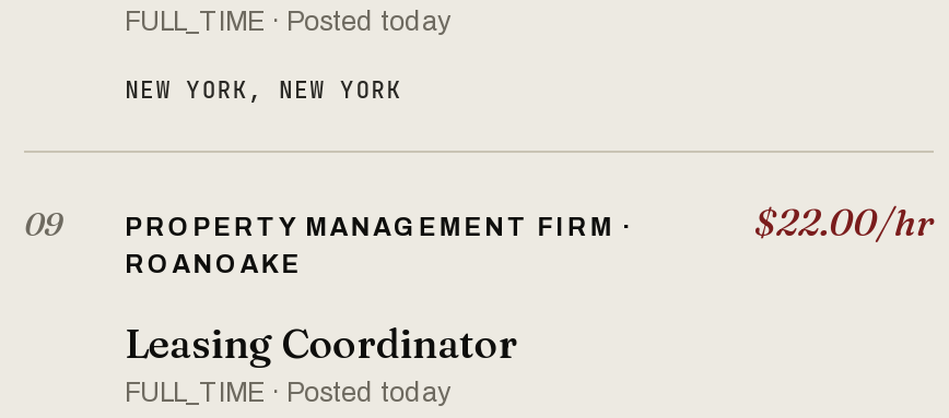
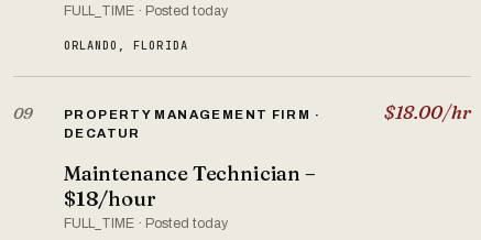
[125,73,402,104] NEW YORK, NEW YORK -> [64,37,188,52] ORLANDO, FLORIDA
[754,200,934,244] $22.00/hr -> [384,101,471,123] $18.00/hr
[125,250,302,276] ROANOAKE -> [64,126,141,139] DECATUR
[125,318,517,368] Leasing Coordinator -> [64,160,315,211] Maintenance Technician – | $18/hour

